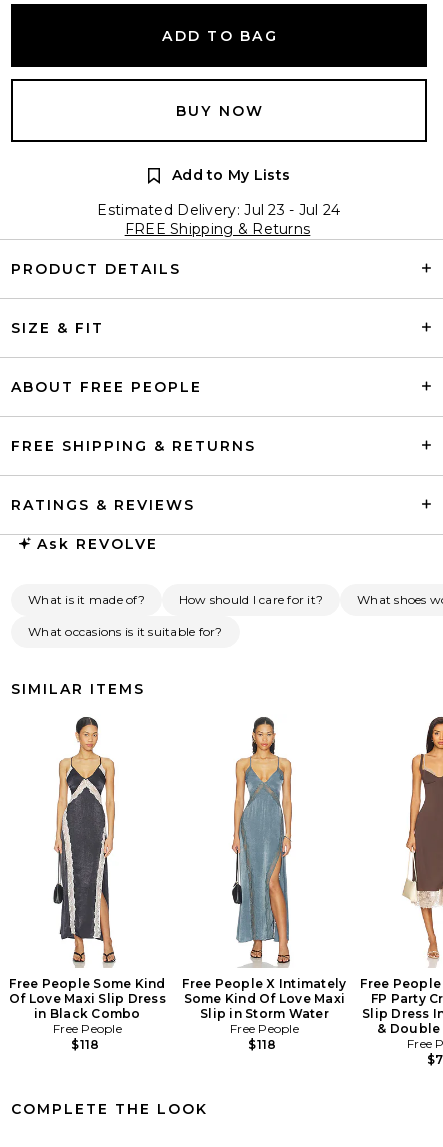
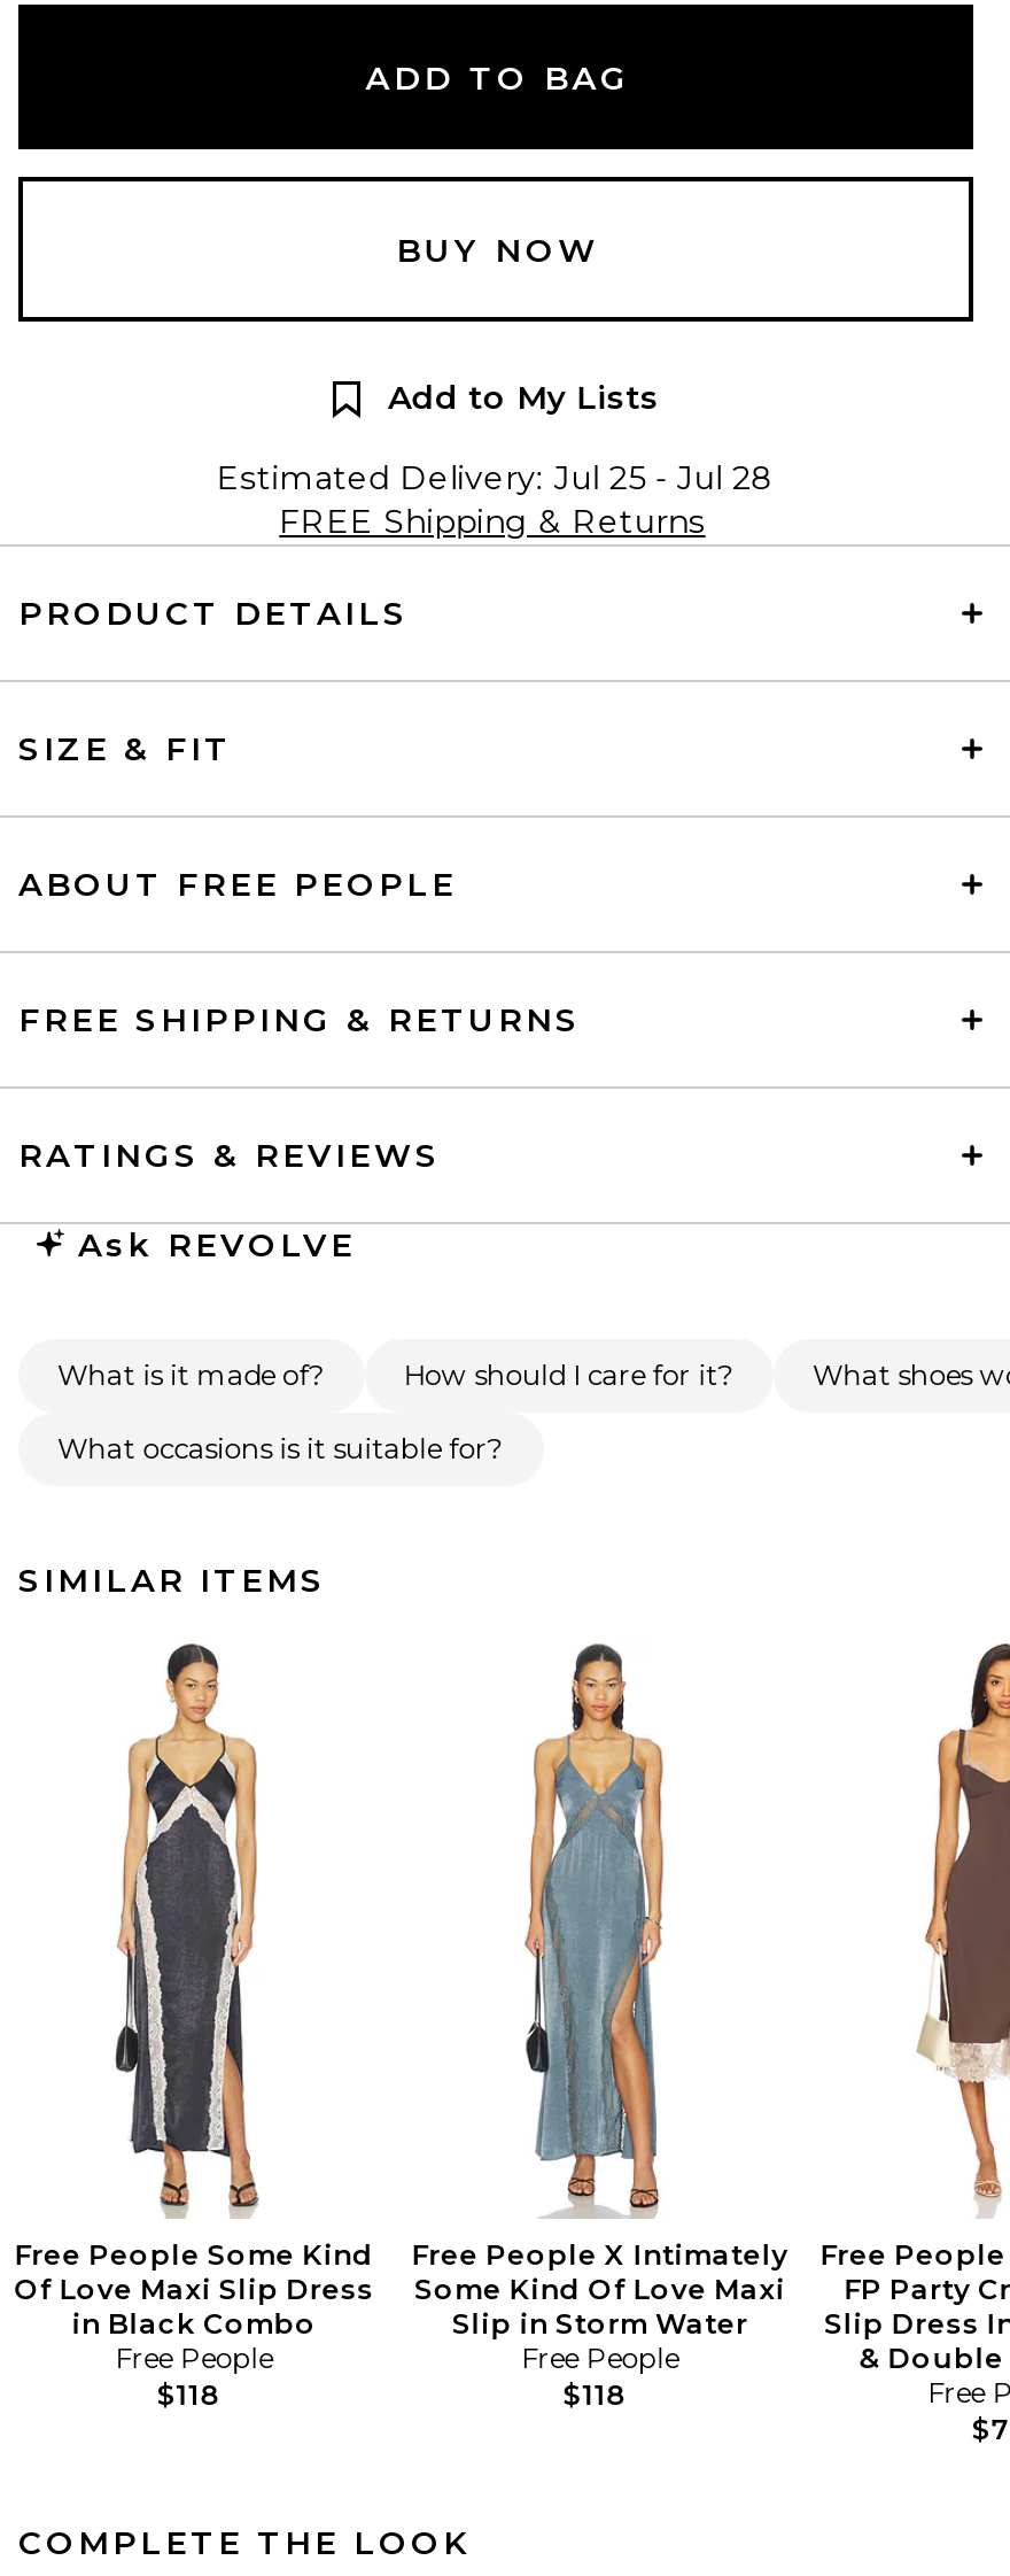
[97,201,341,219] Estimated Delivery: Jul 23 - Jul 24 -> [217,457,775,498] Estimated Delivery: Jul 25 - Jul 28

